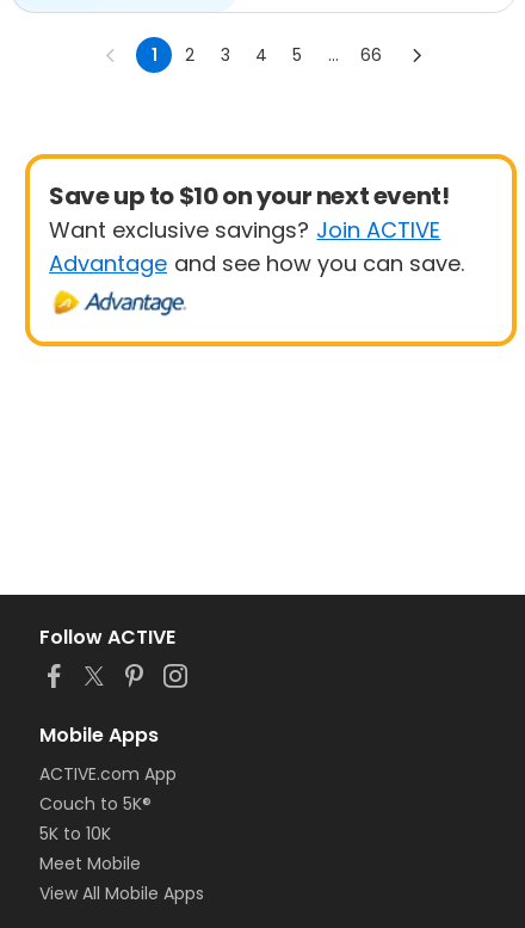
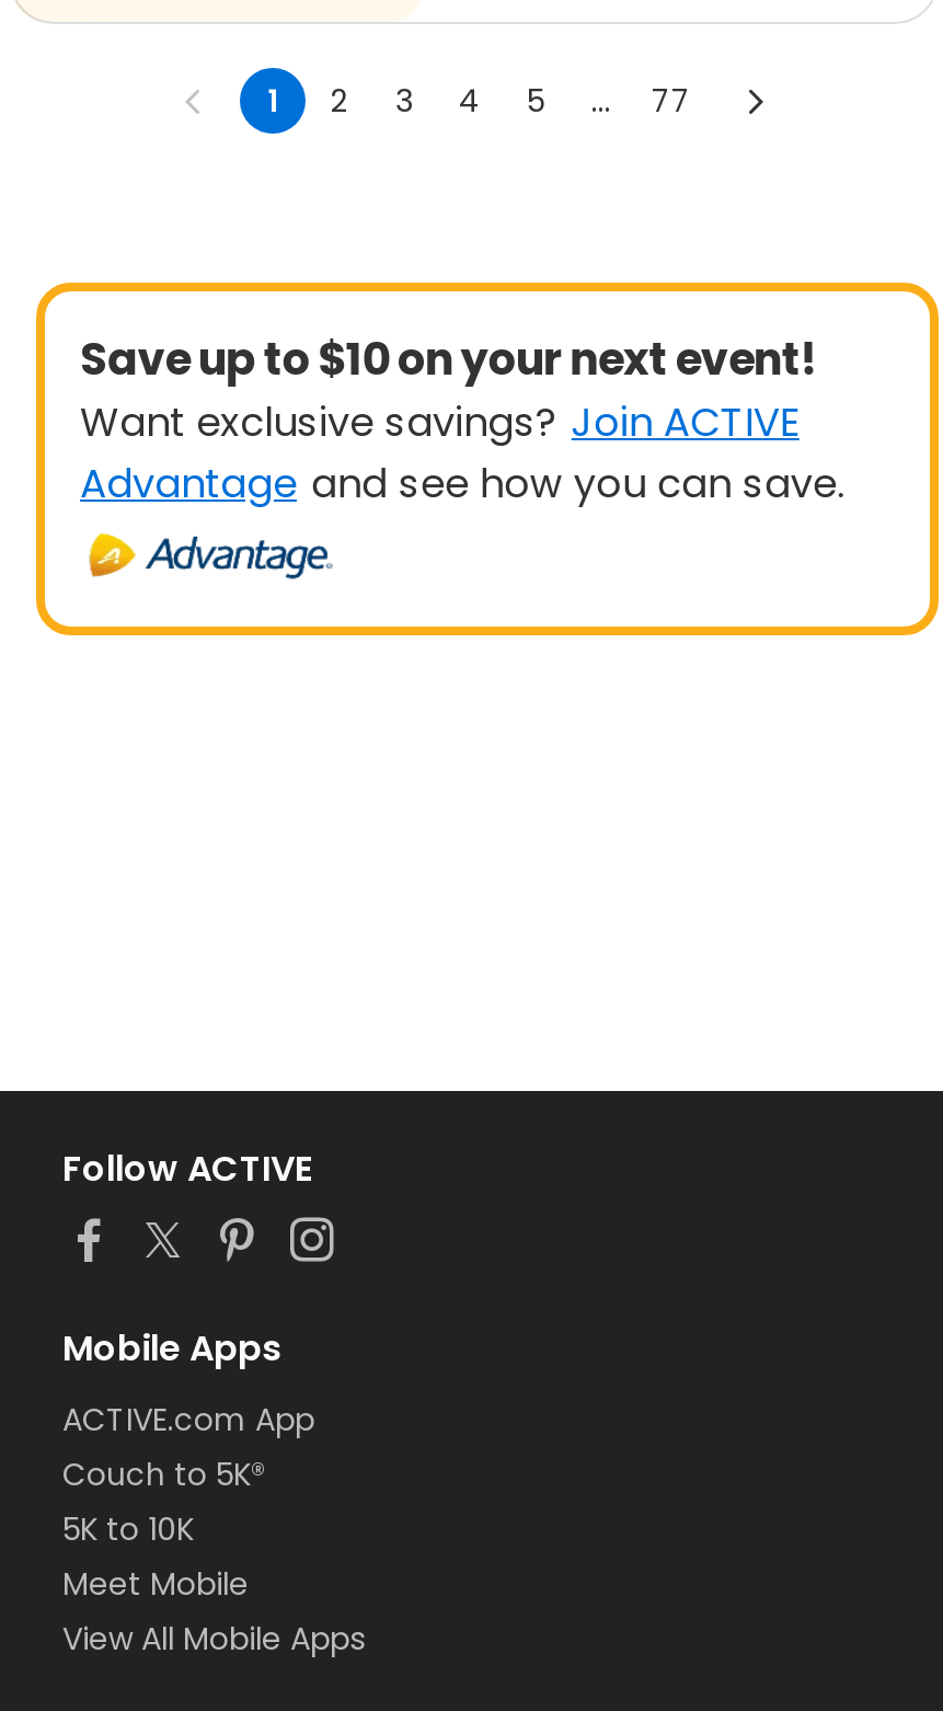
[360,43,382,67] 66 -> [652,79,691,123] 77

